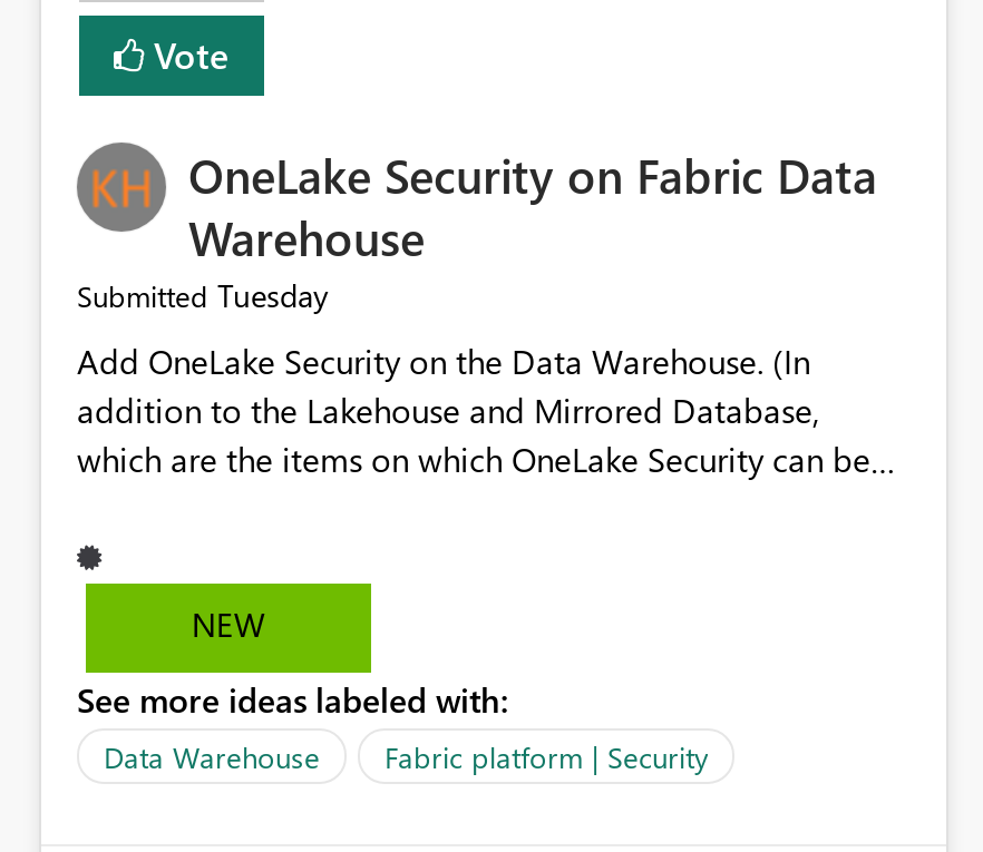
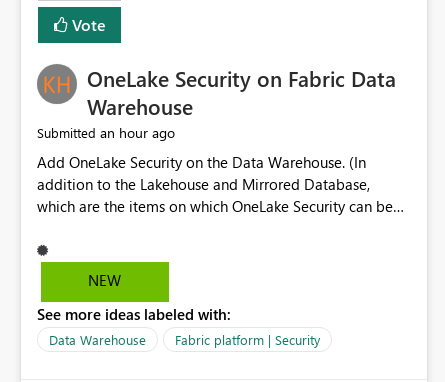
[77,275,329,317] Submitted Tuesday -> [37,123,175,142] Submitted an hour ago

